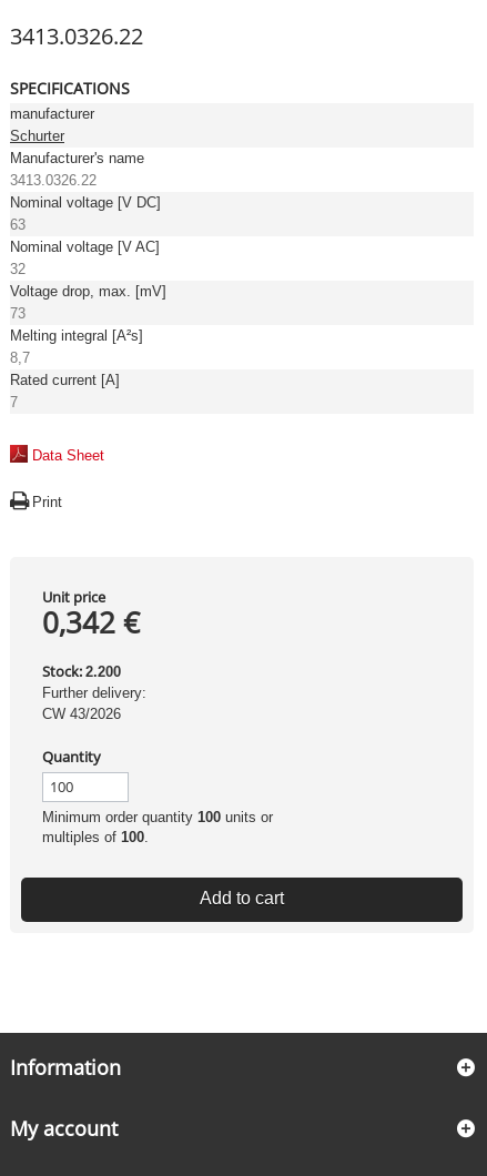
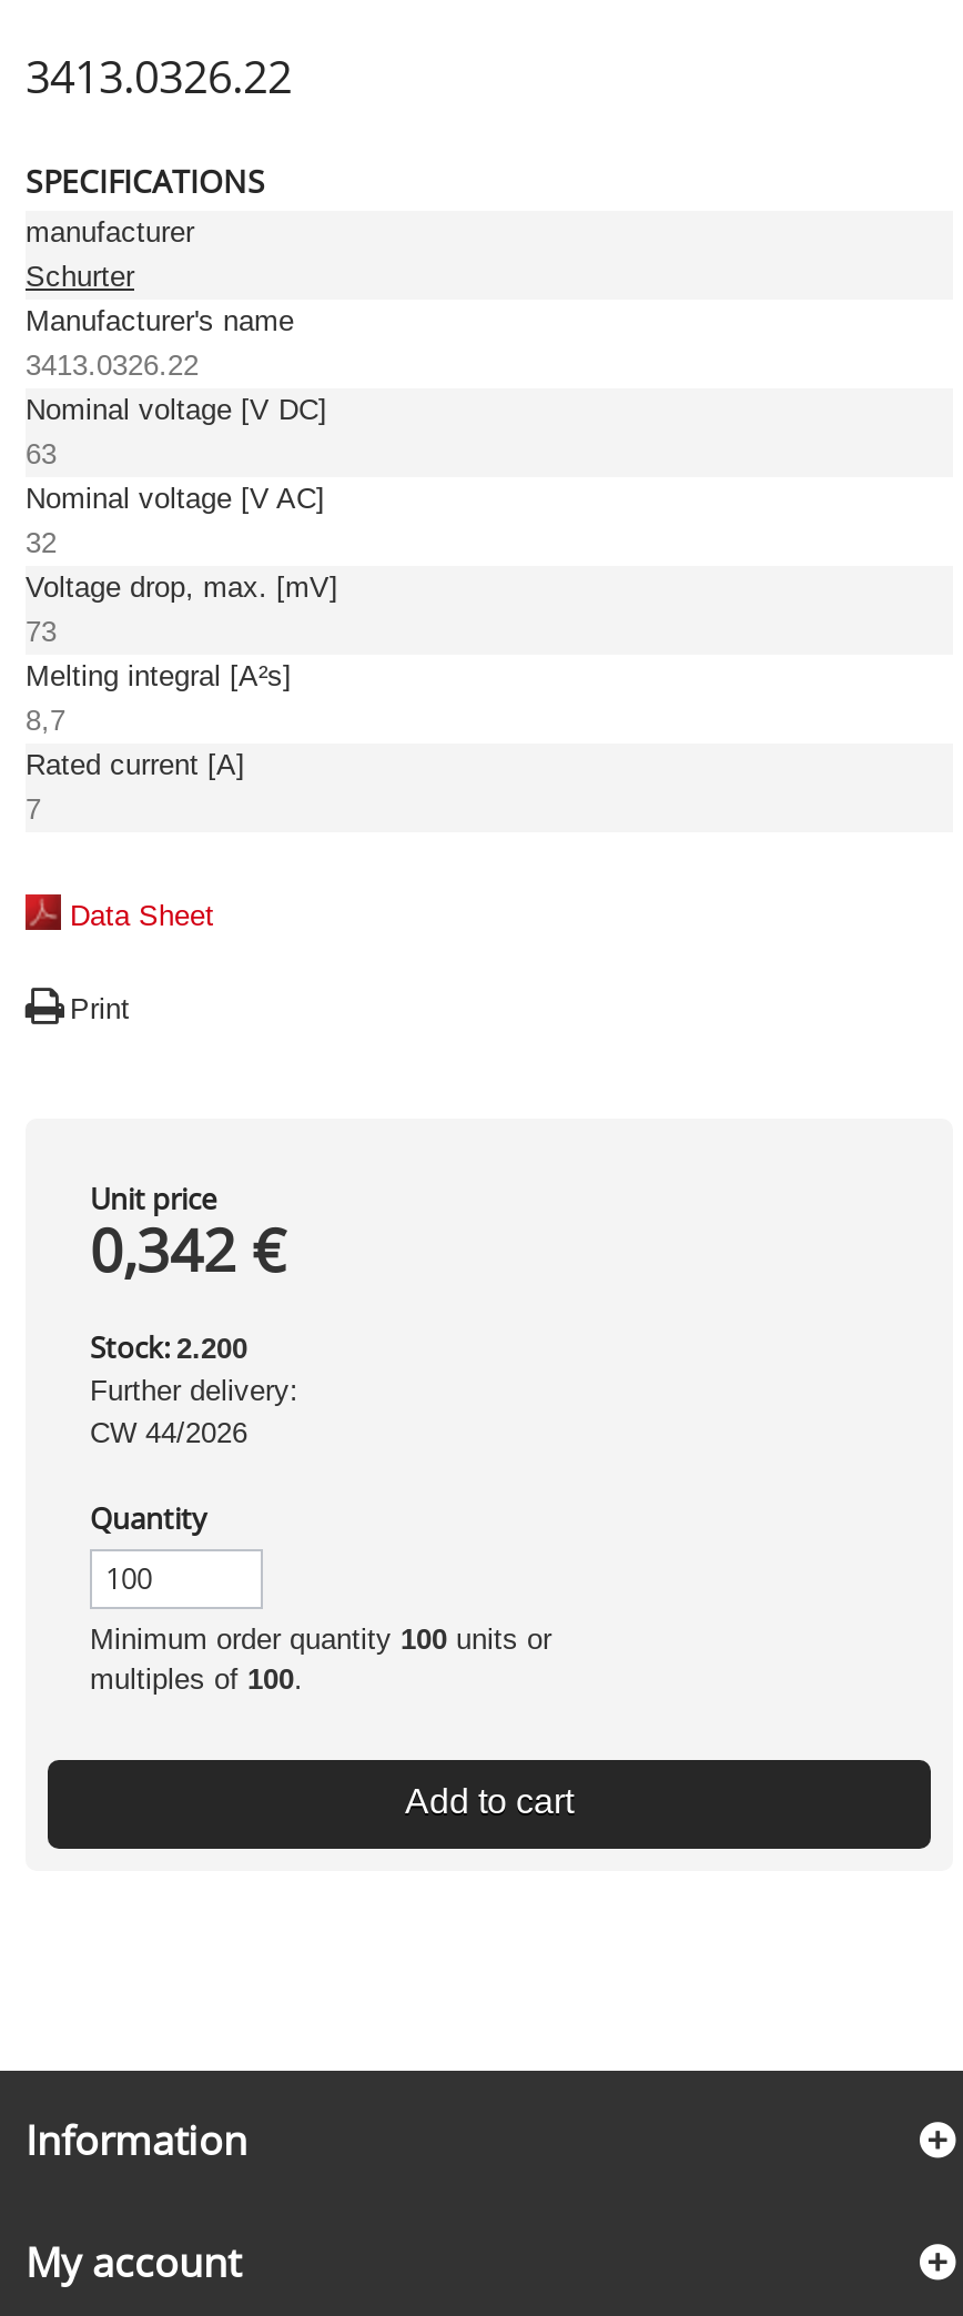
[42,706,121,722] CW 43/2026 -> [90,1416,247,1449] CW 44/2026

